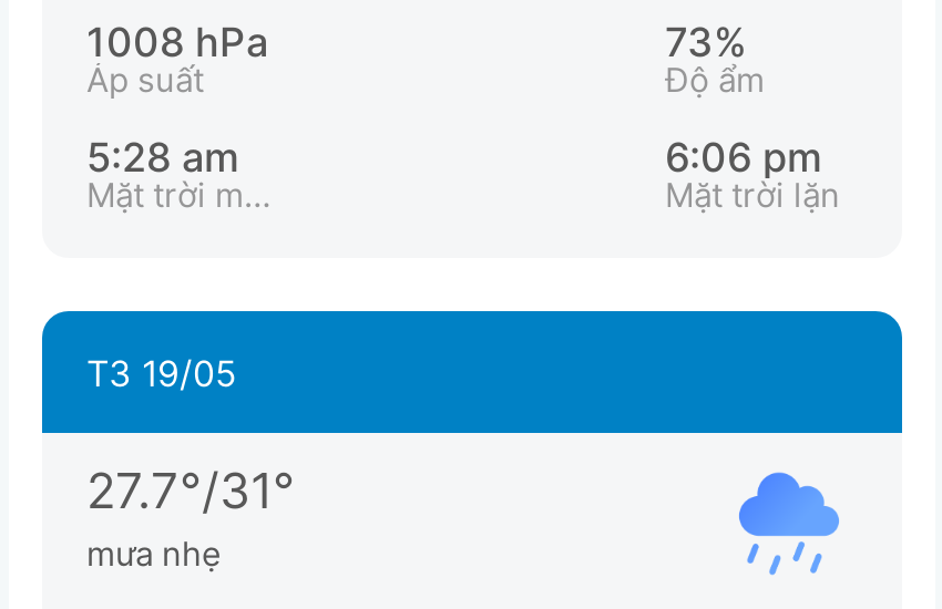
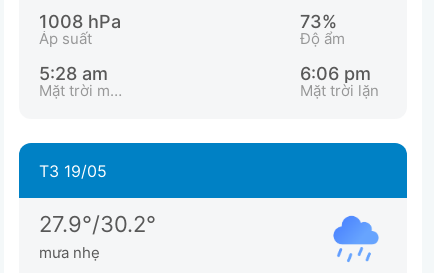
[86,462,295,520] 27.7°/31° -> [39,211,156,237] 27.9°/30.2°

